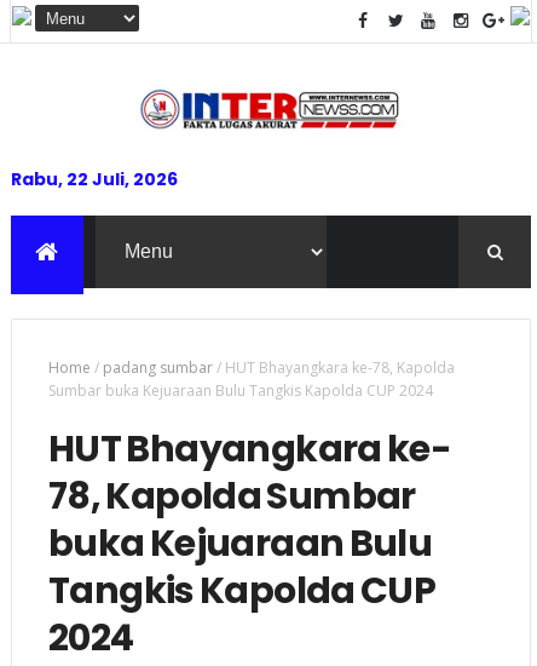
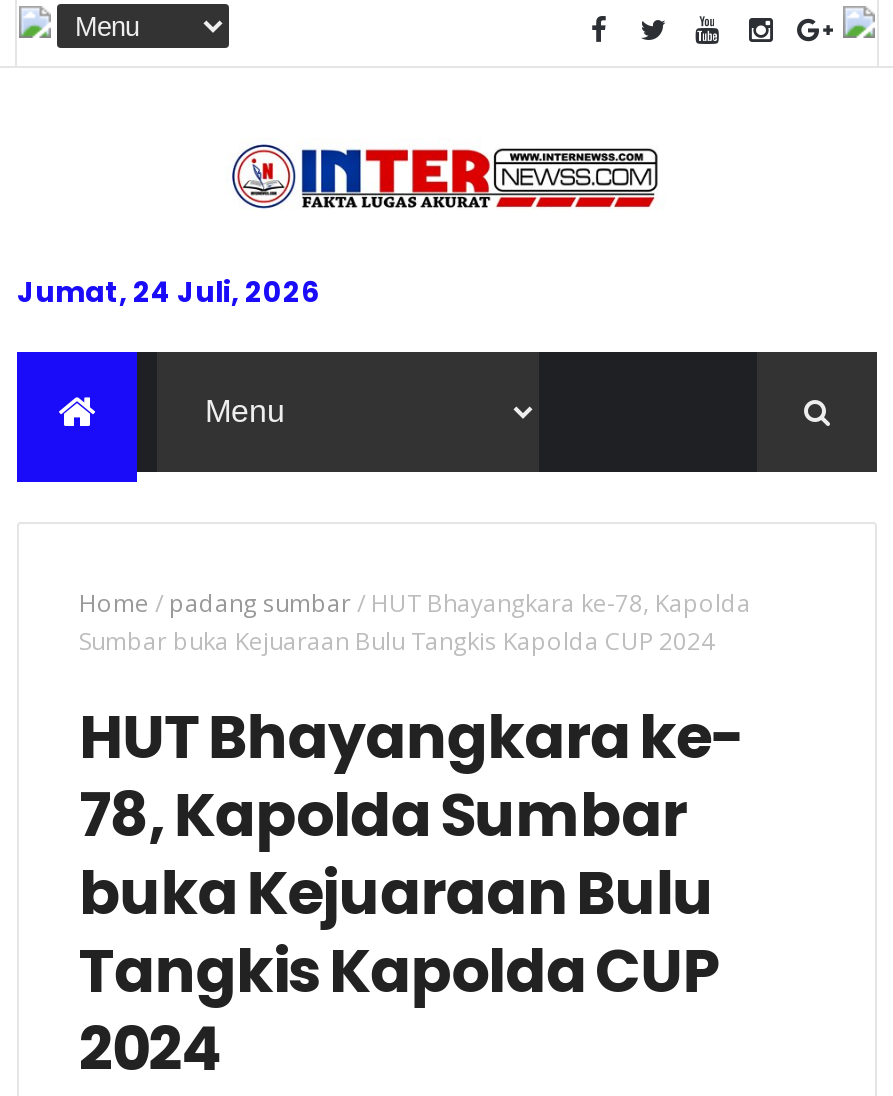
[11,167,178,191] Rabu, 22 Juli, 2026 -> [17,271,319,311] Jumat, 24 Juli, 2026

